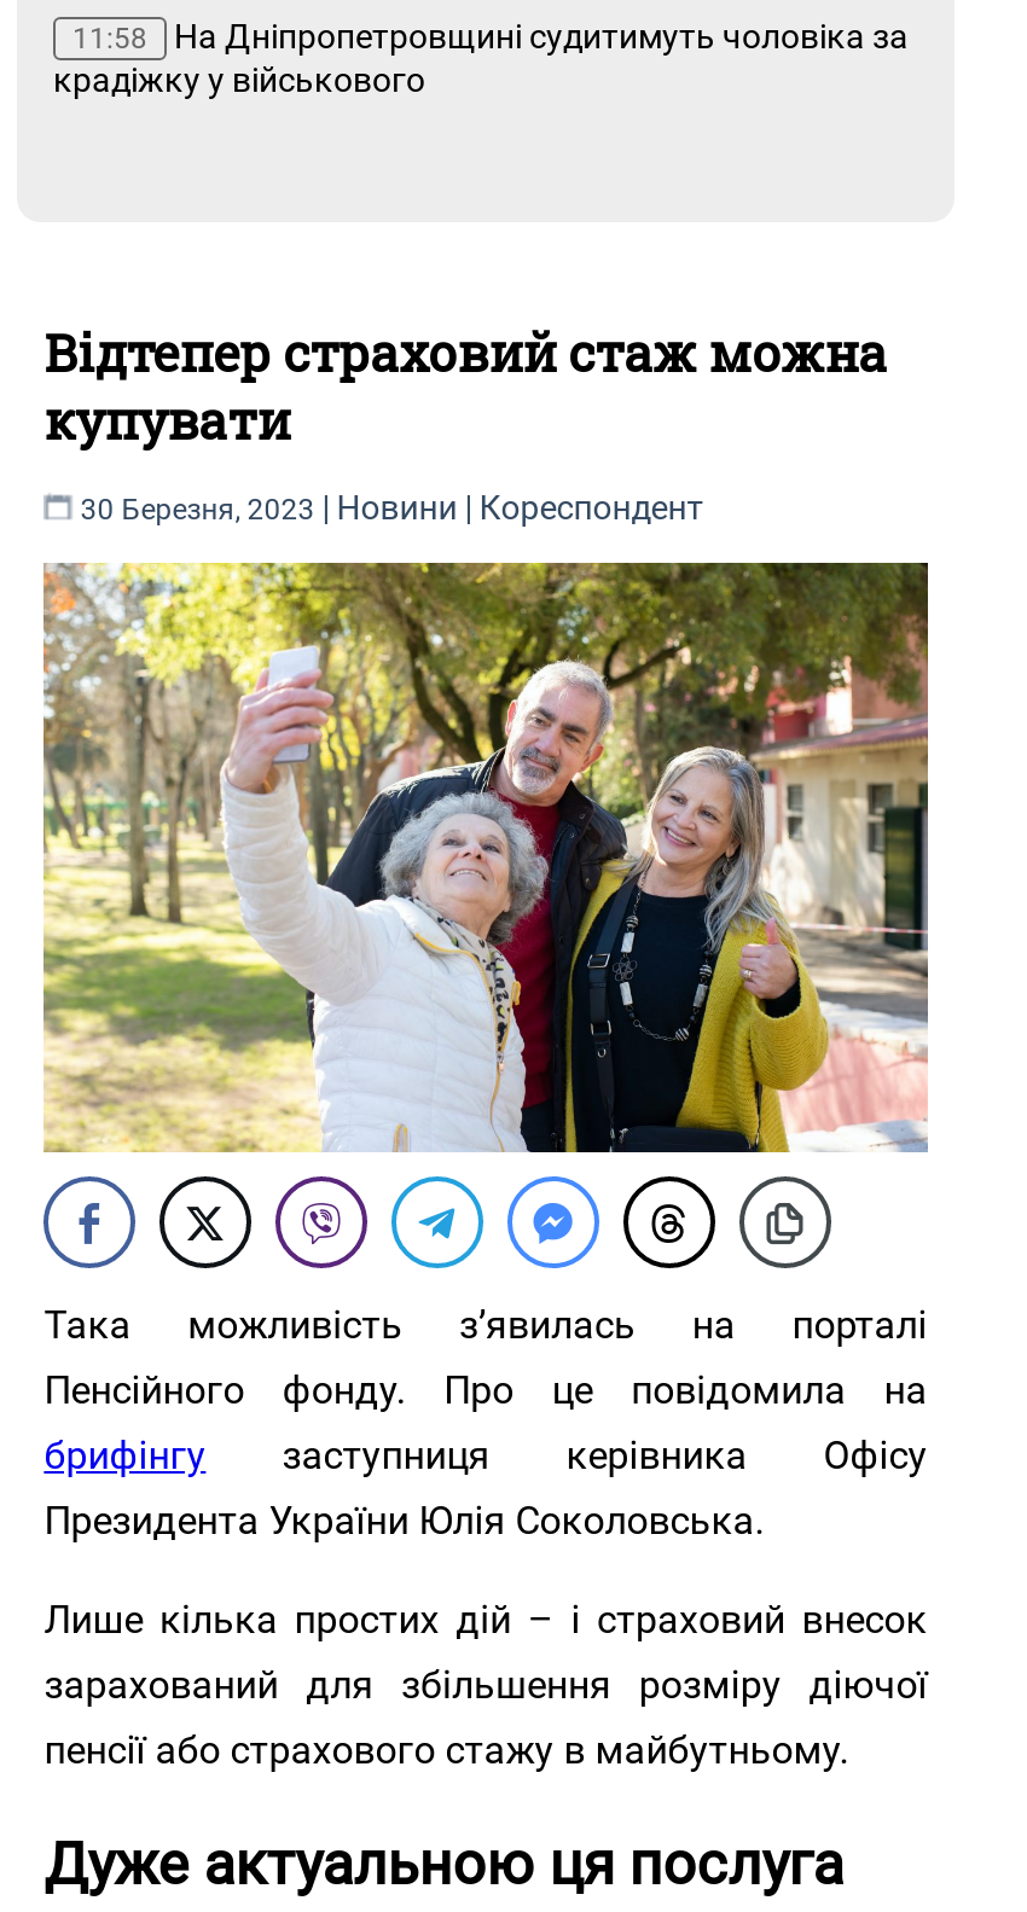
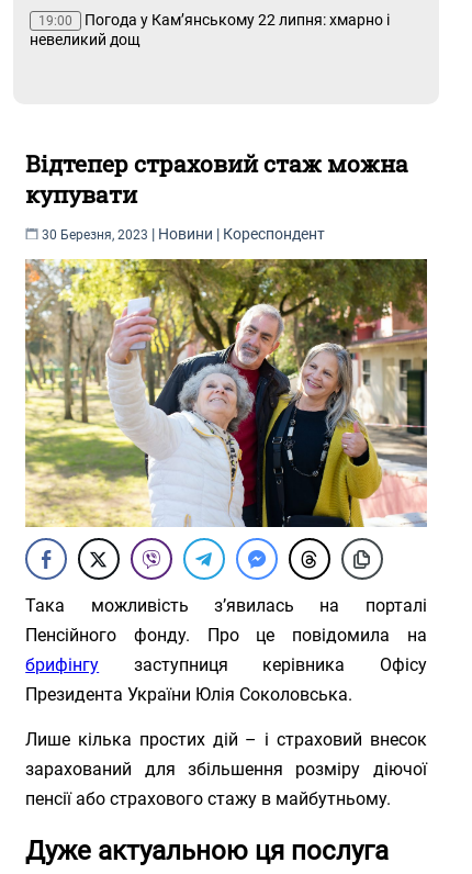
[53,17,909,99] 11:58 На Дніпропетровщині судитимуть чоловіка за | крадіжку у військового -> [30,11,390,48] 19:00 Погода у Кам’янському 22 липня: хмарно і | невеликий дощ

